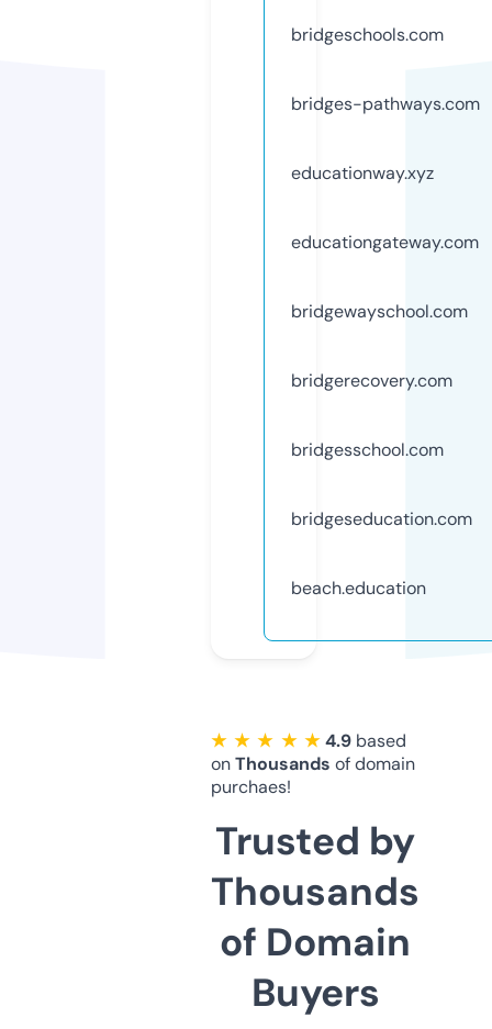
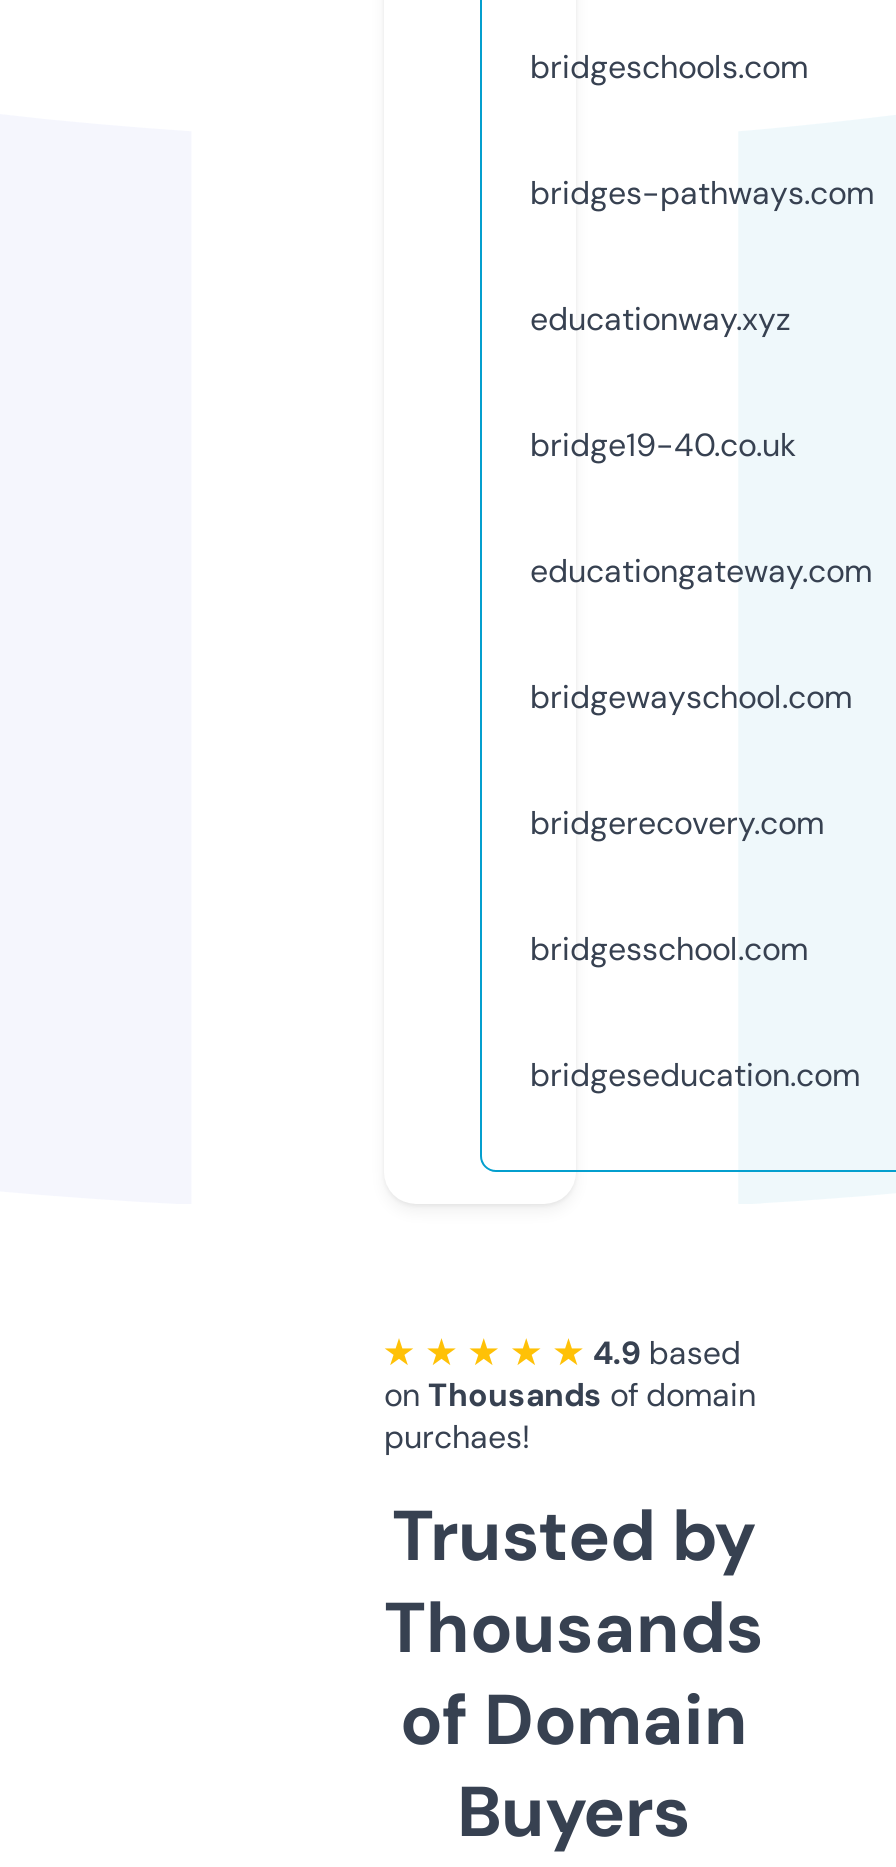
none -> [530,424,796,466] bridge19-40.co.uk
moved [291,230,479,530] -> [530,550,872,1096]: educationgateway.com | bridgewayschool.com | bridgerecovery.com | bridgesschool.com | bridgeseducation.com
[291,576,426,599] beach.education -> none

